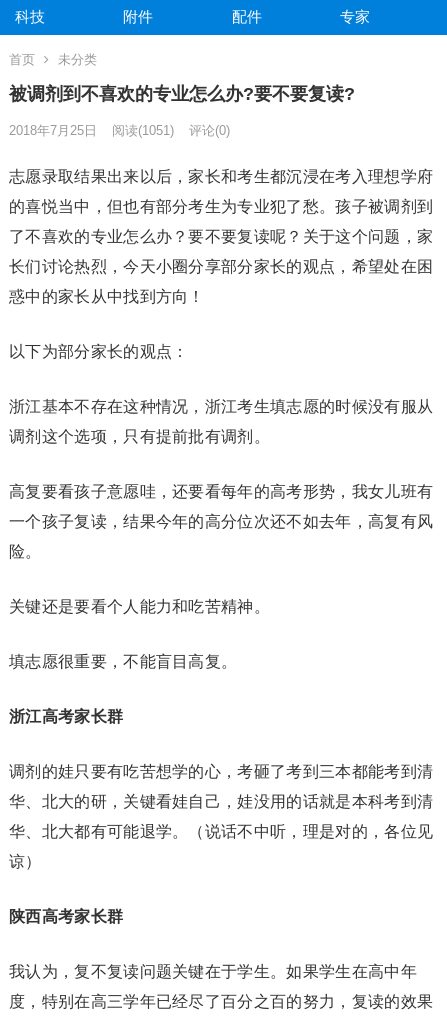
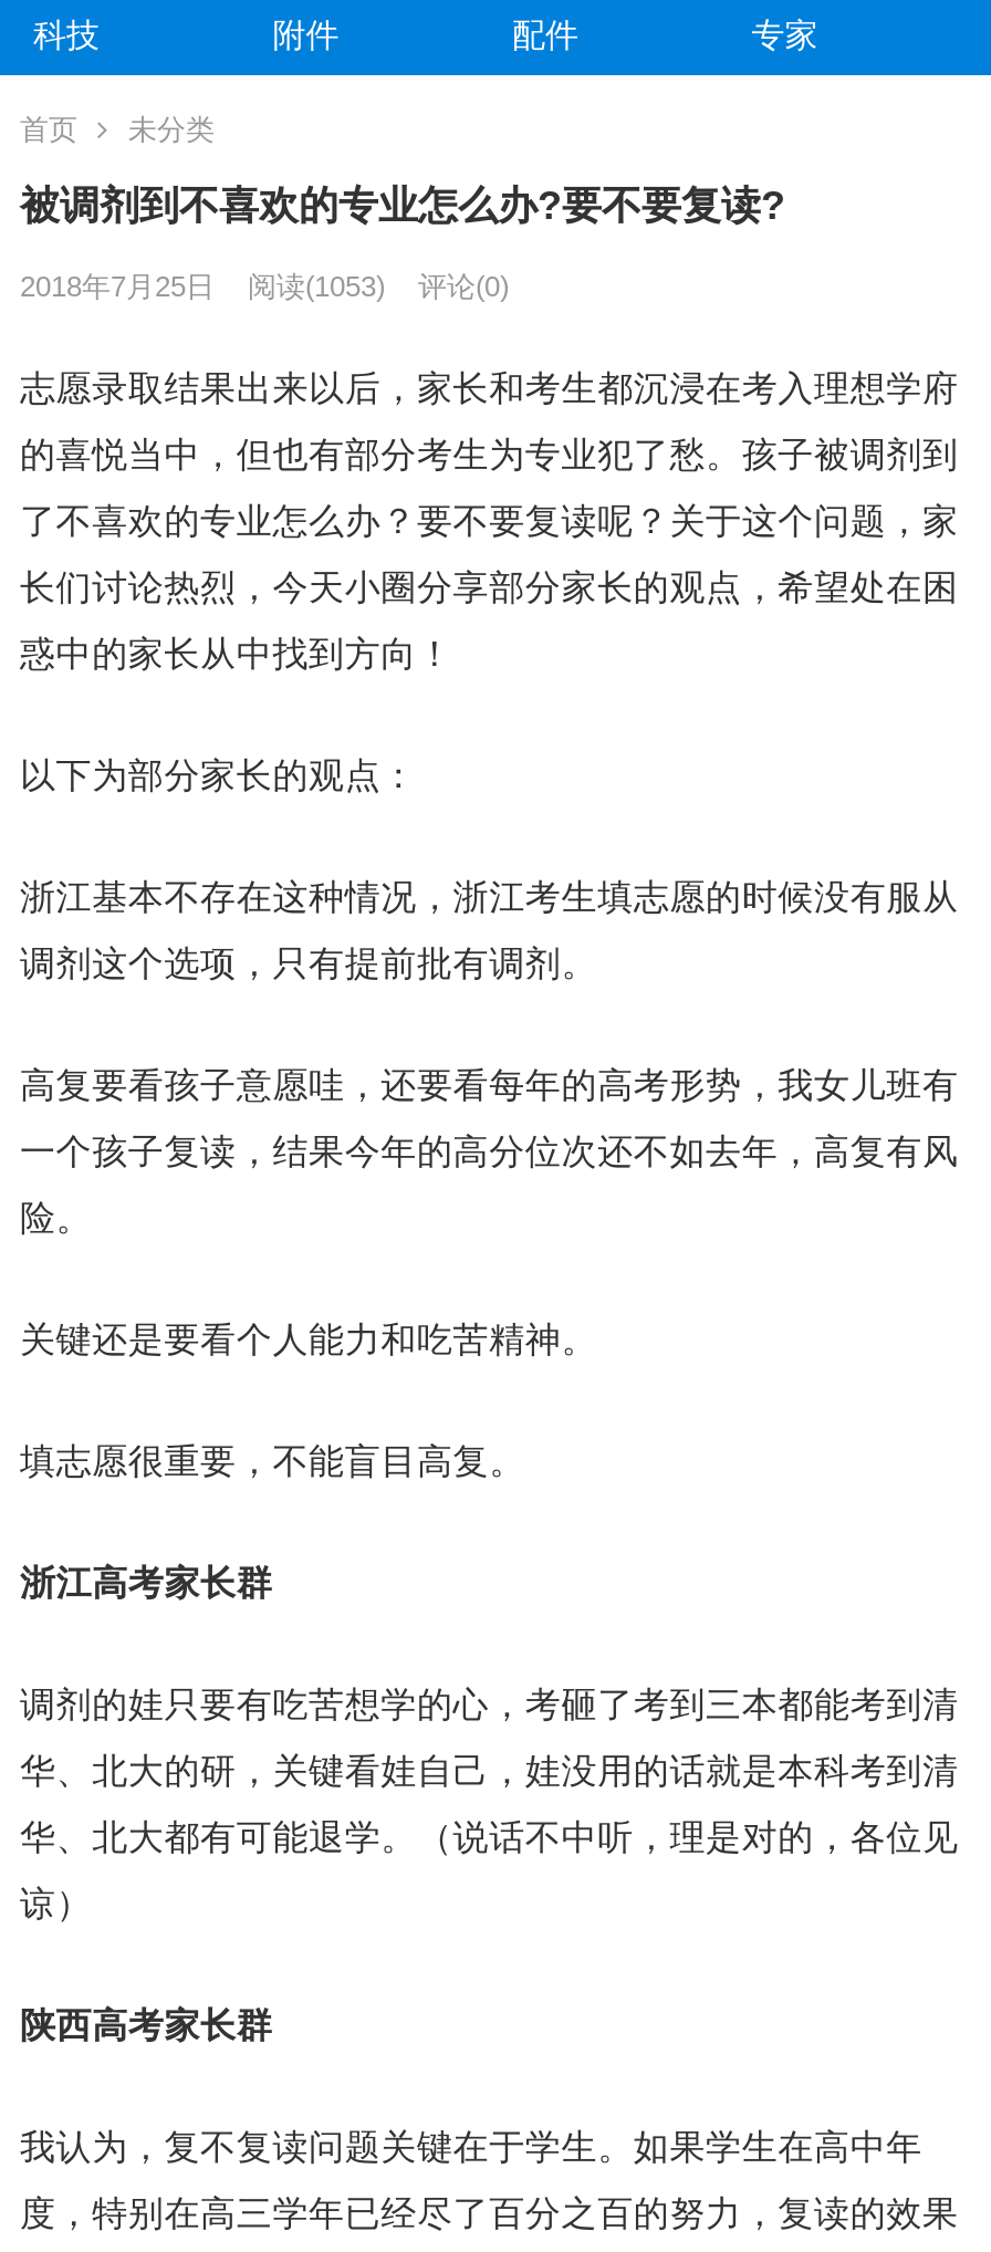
[9,123,230,138] 2018年7月25日 阅读(1051) 评论(0) -> [20,270,509,303] 2018年7月25日 阅读(1053) 评论(0)

